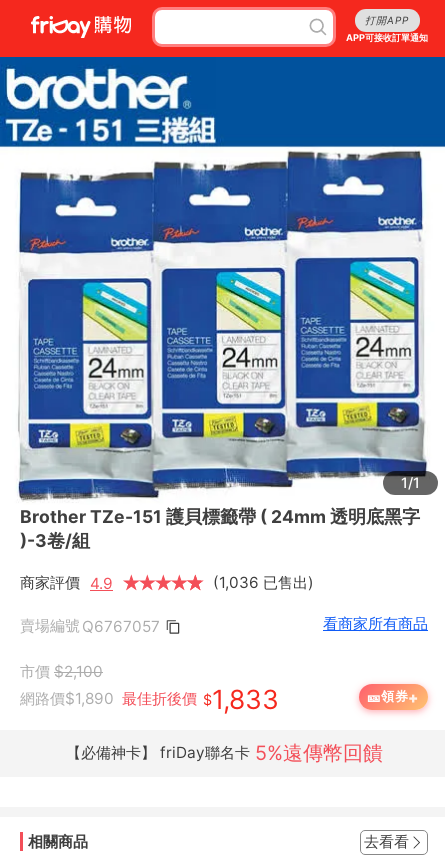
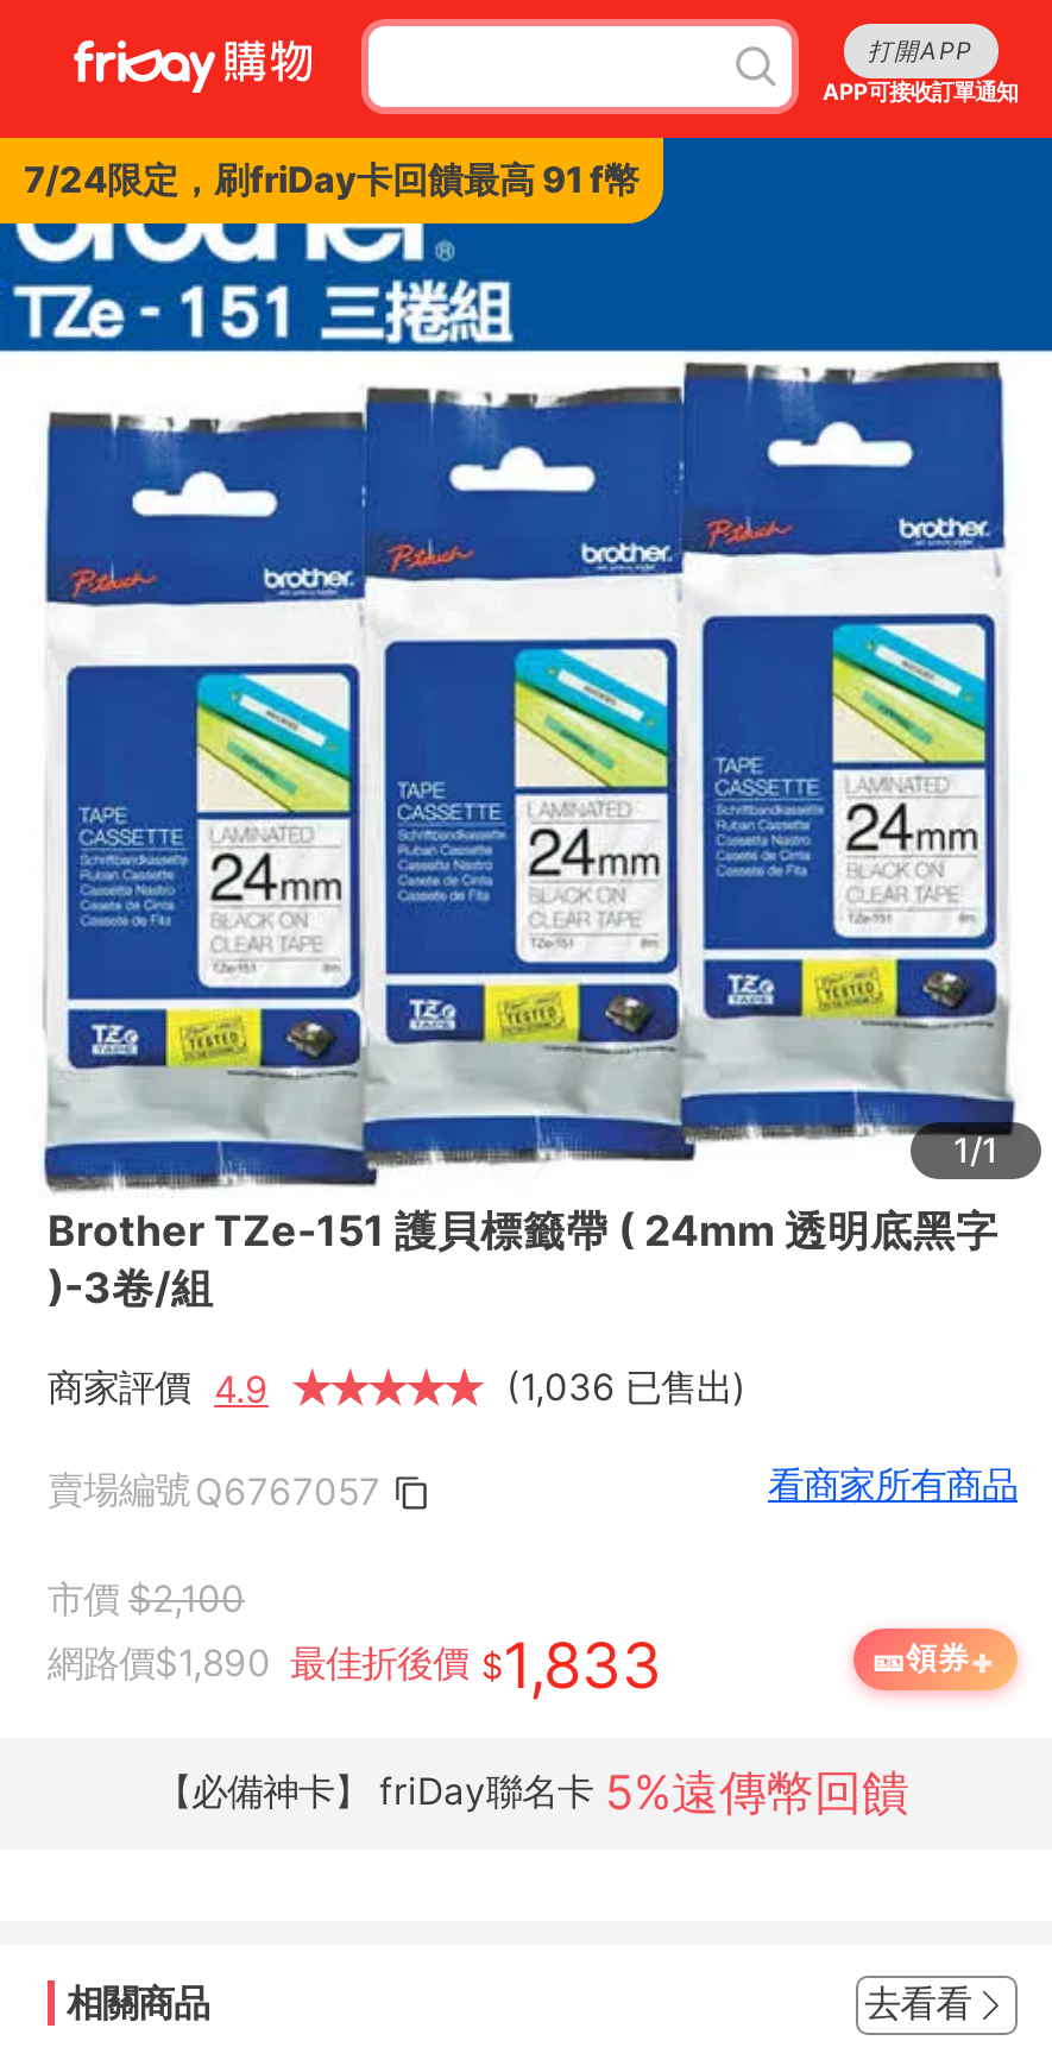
none -> [24,157,640,202] 7/24限定，刷friDay卡回饋最高 91 f幣

